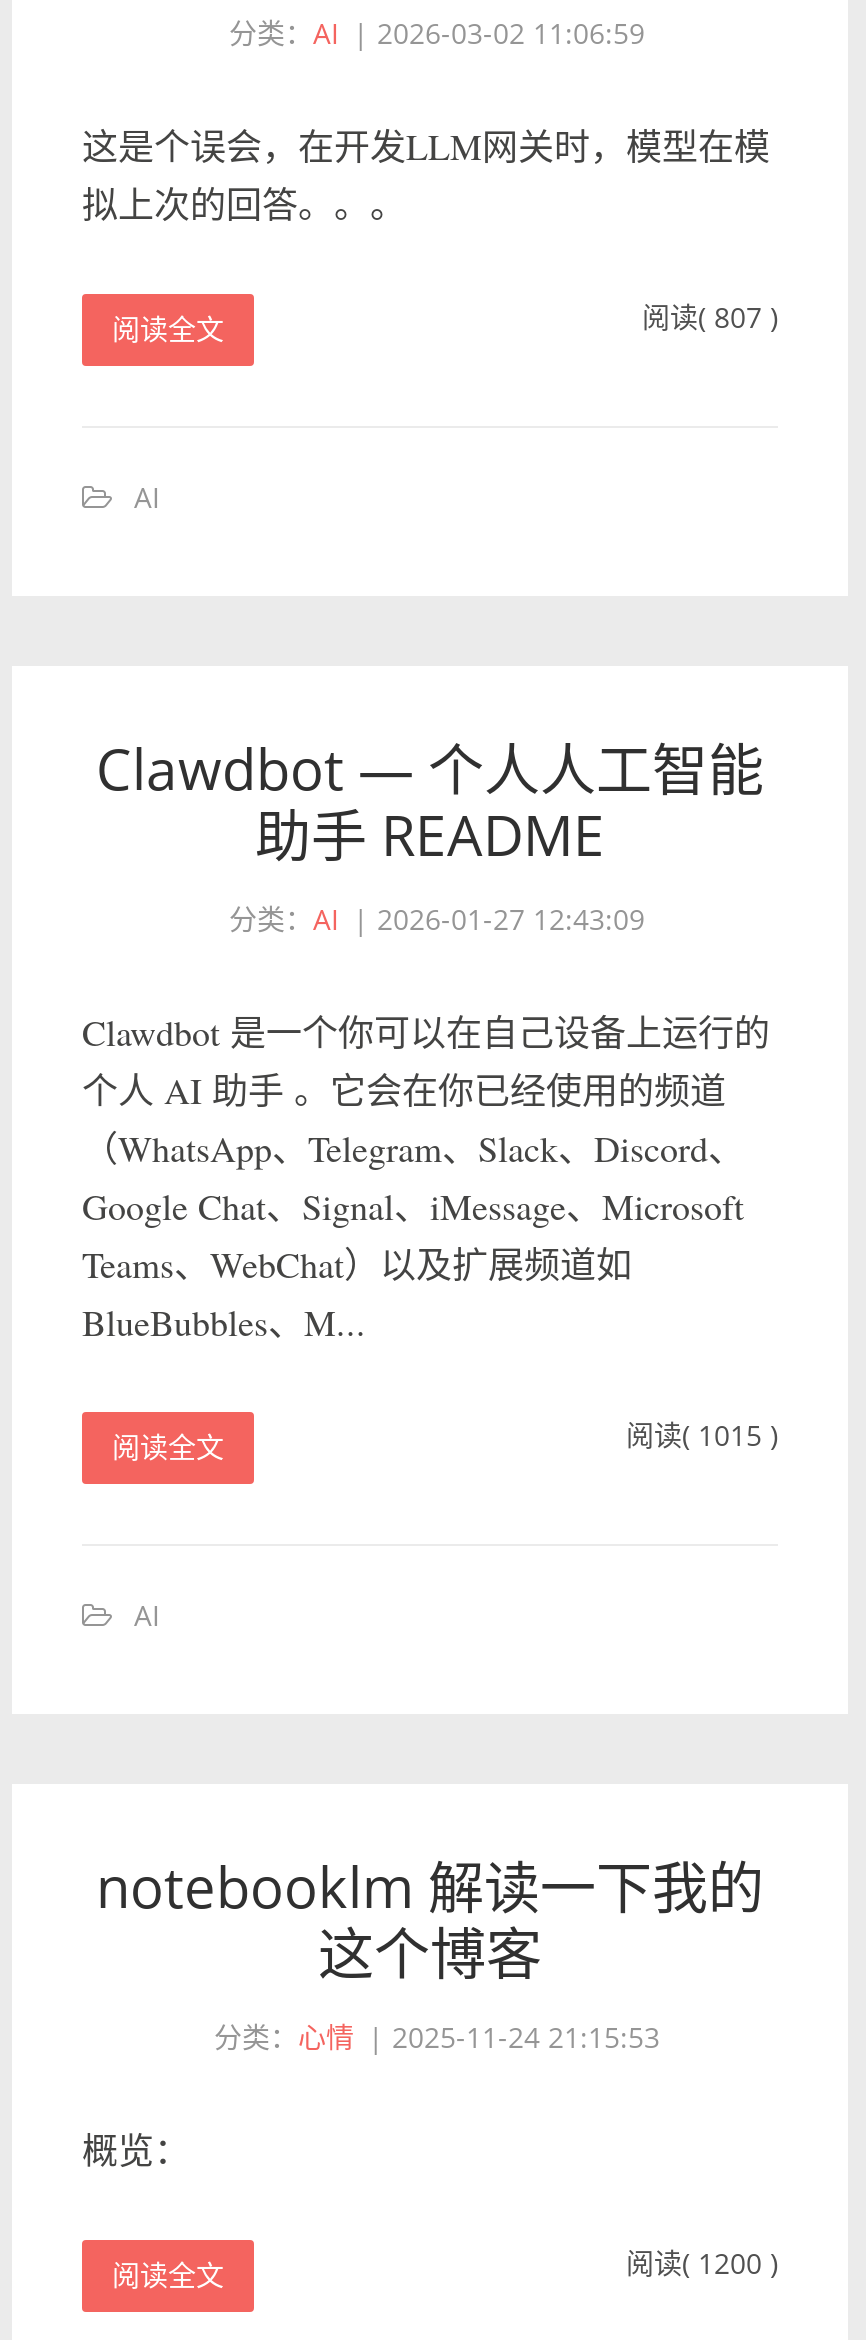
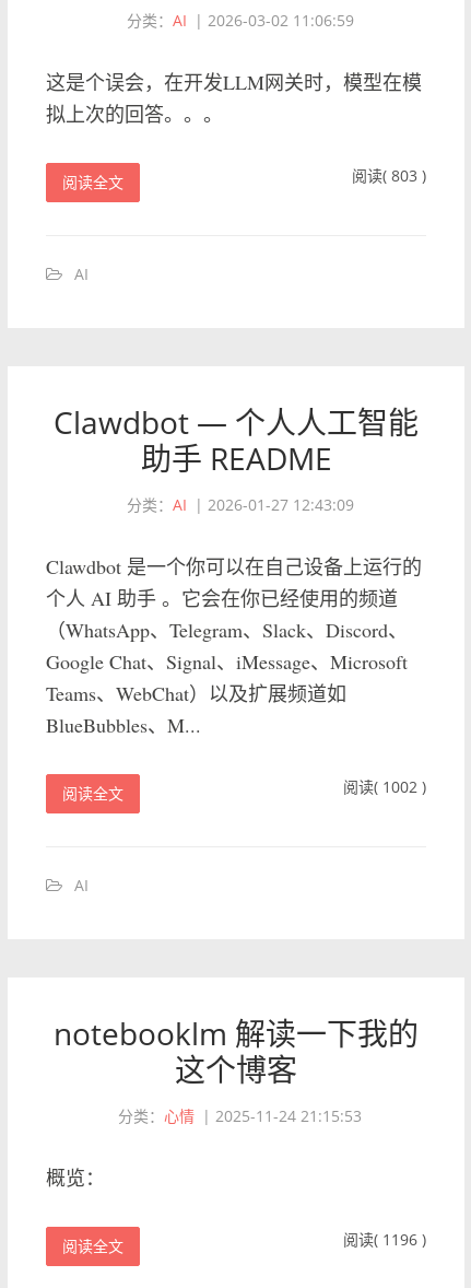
[642,298,778,336] 阅读( 807 ) -> [352,165,426,186] 阅读( 803 )
[626,1416,778,1454] 阅读( 1015 ) -> [343,777,426,797] 阅读( 1002 )
[626,2244,778,2282] 阅读( 1200 ) -> [343,1229,426,1250] 阅读( 1196 )

